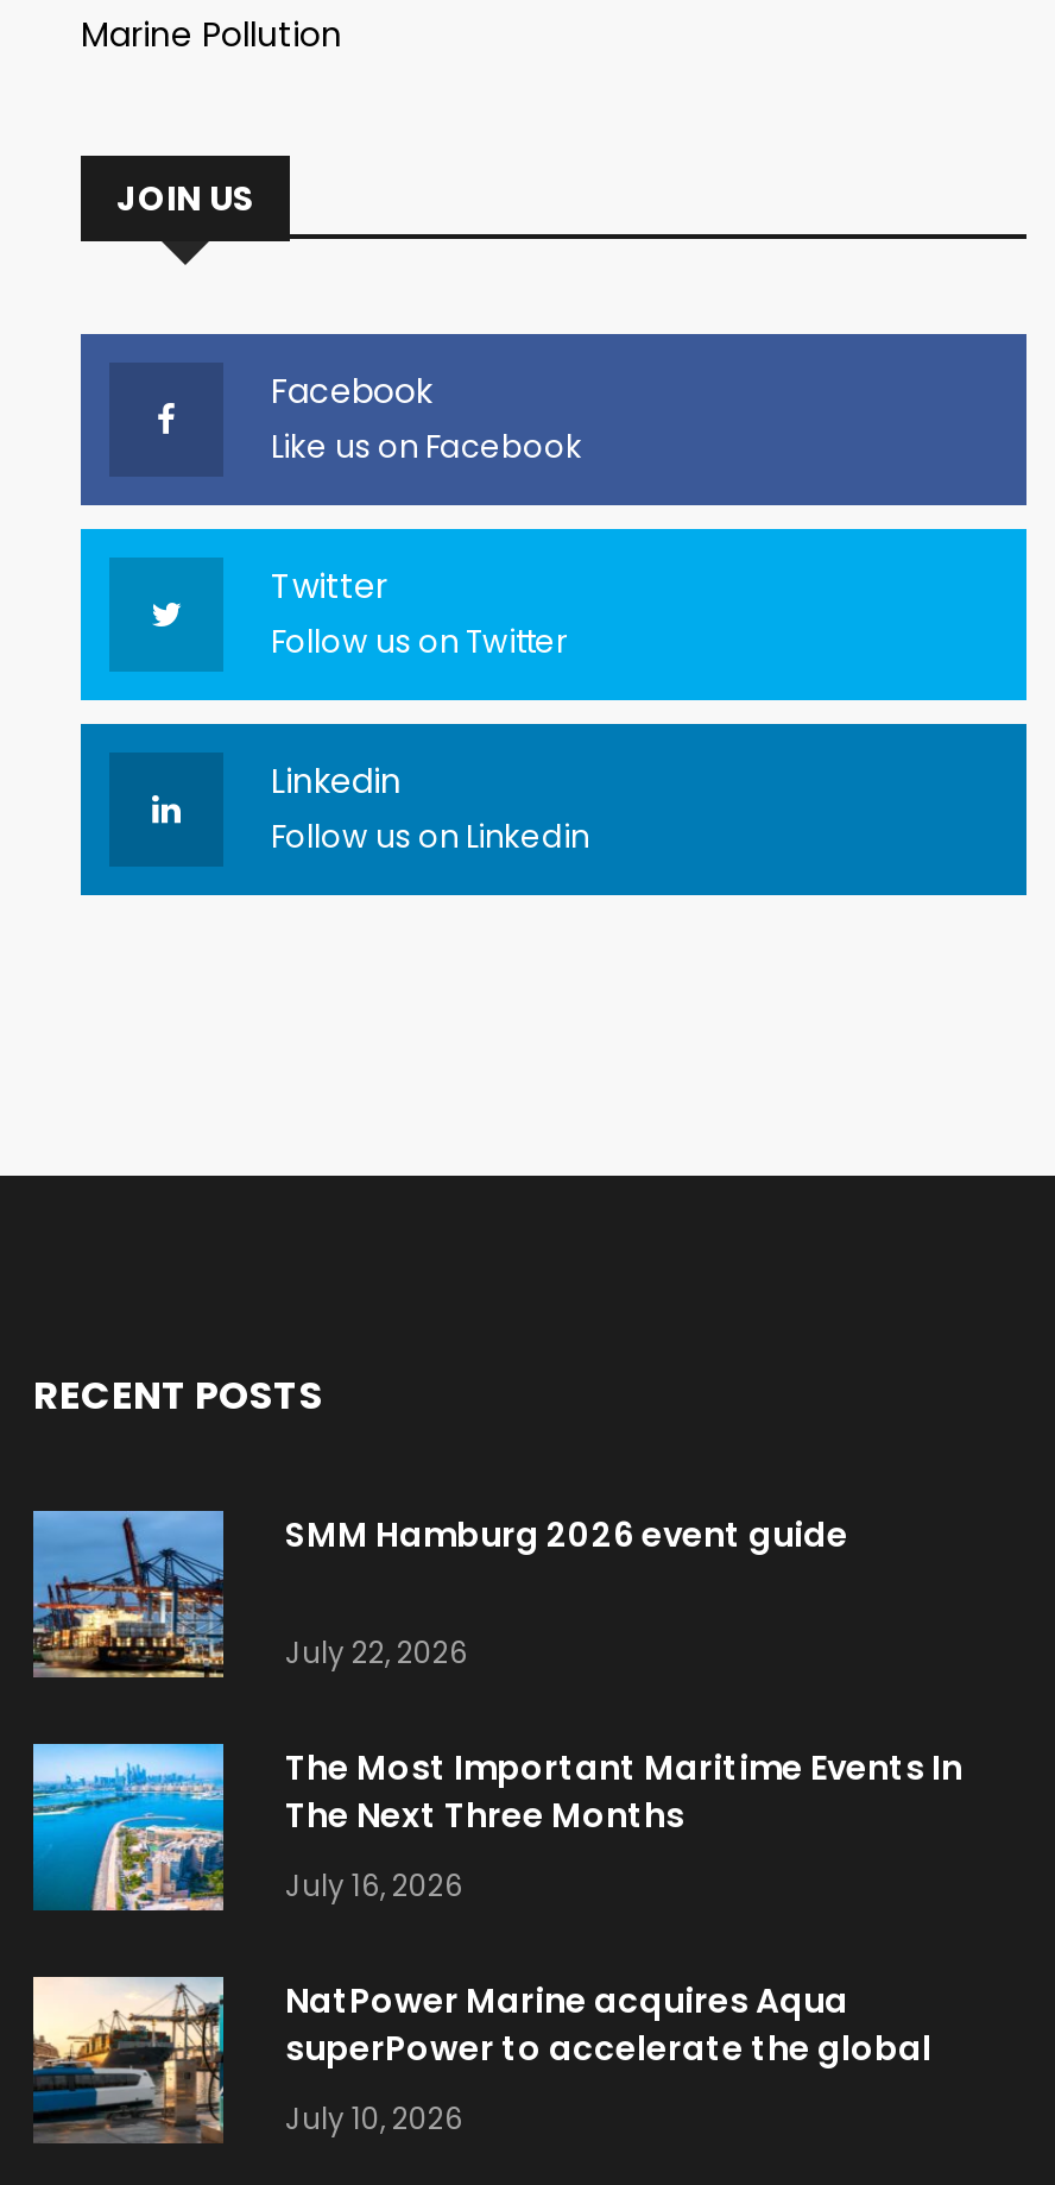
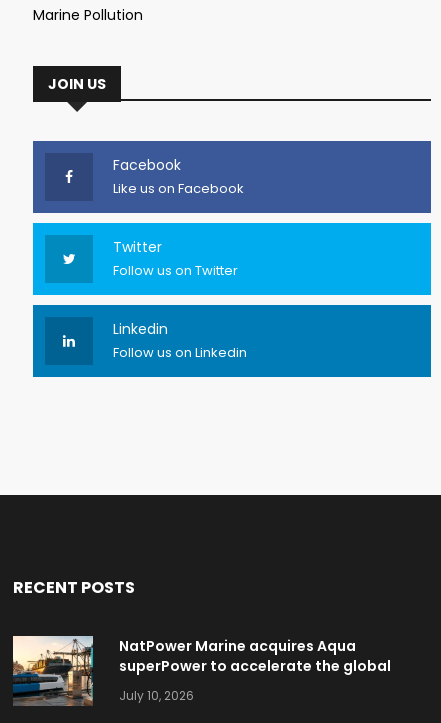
[31,1509,962,1906] [image] | SMM Hamburg 2026 event guide | July 22, 2026 | The Most Important Maritime Events In | The Next Three Months | July 16, 2026 -> none
[31,1742,226,1913] [image] -> none

